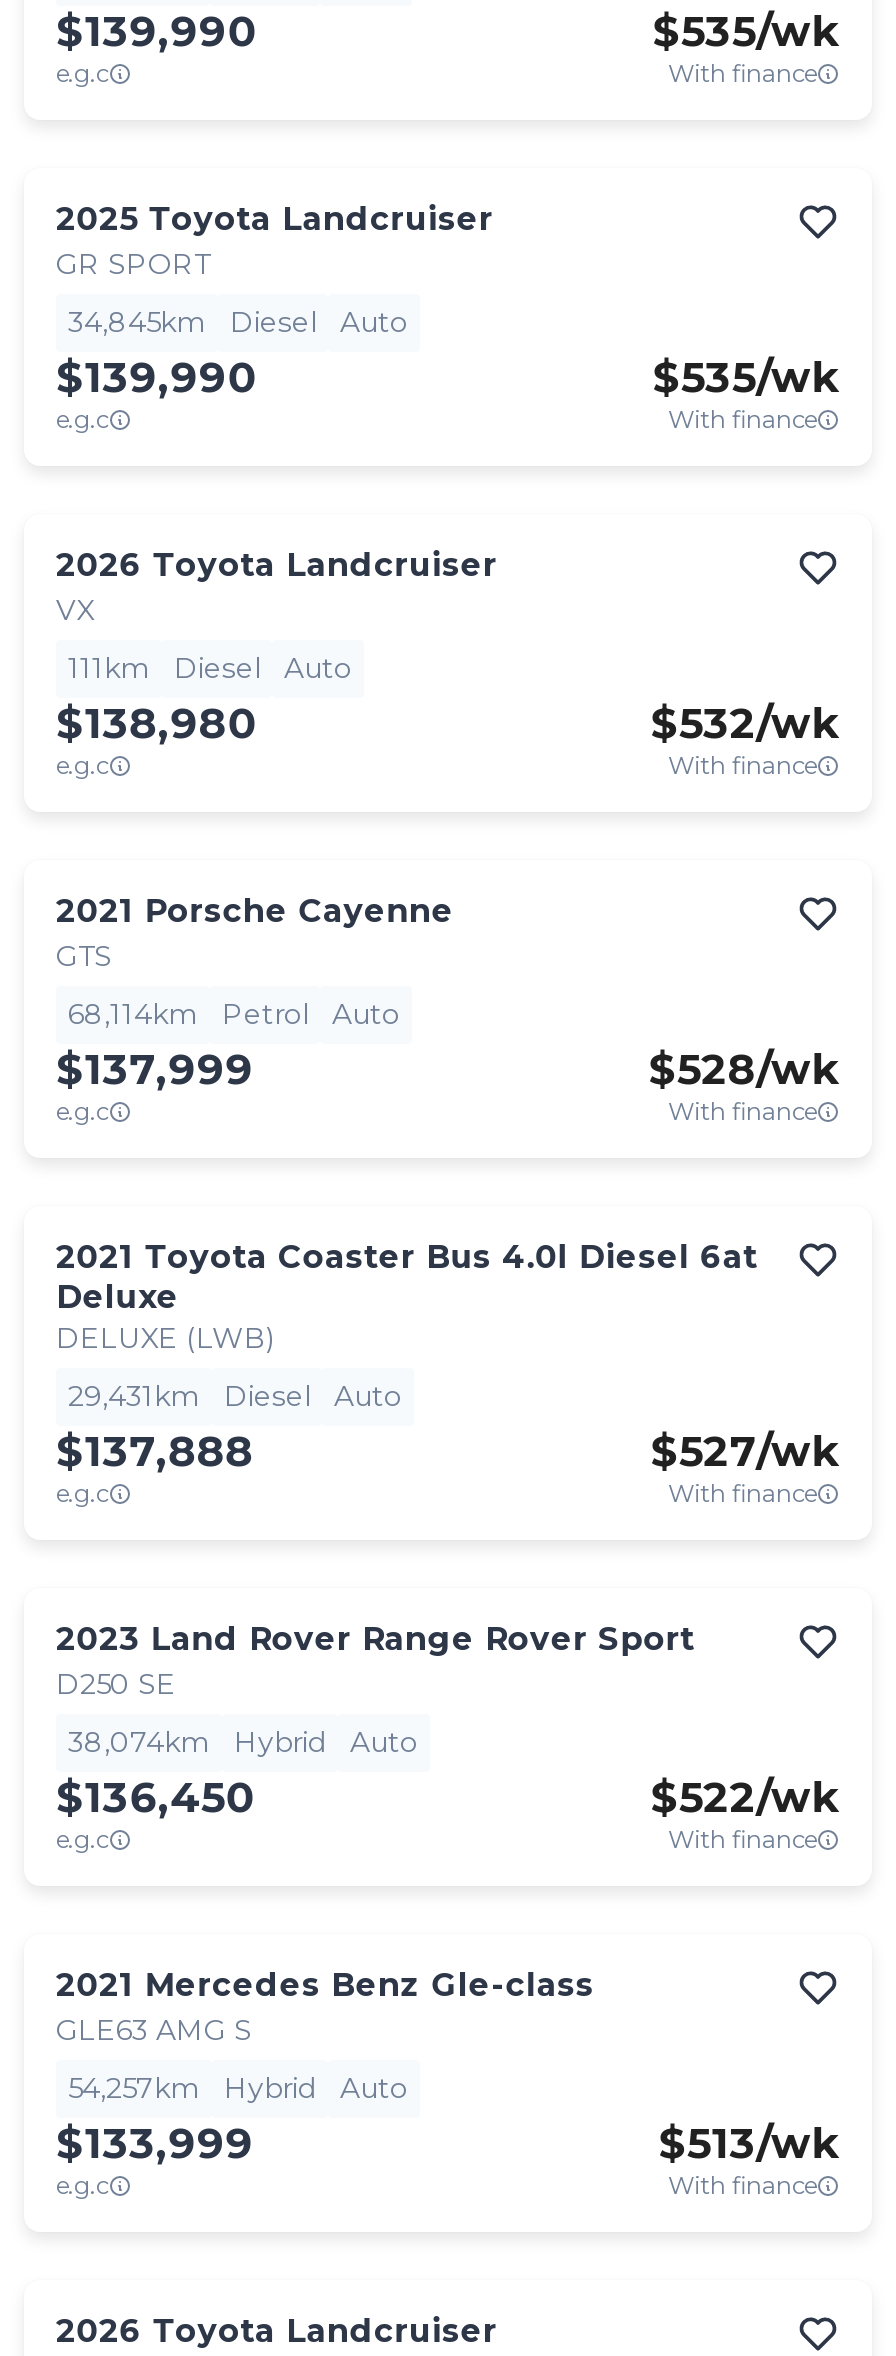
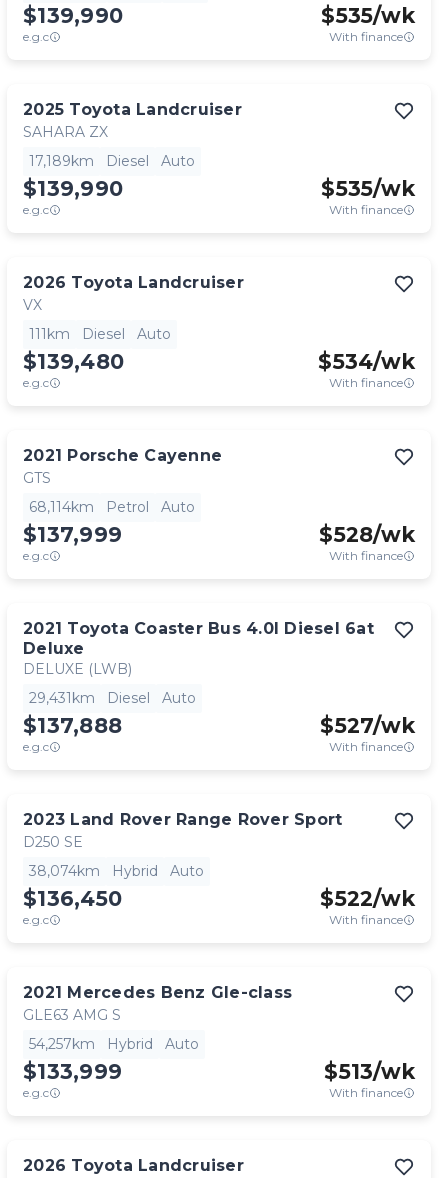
[56,246,210,282] GR SPORT -> [23,123,108,141] SAHARA ZX
[68,304,408,340] 34,845km Diesel Auto -> [29,152,195,170] 17,189km Diesel Auto
[56,698,256,748] $138,980 -> [23,349,124,374] $139,480
[650,698,840,748] $532/wk -> [318,349,415,374] $534/wk

